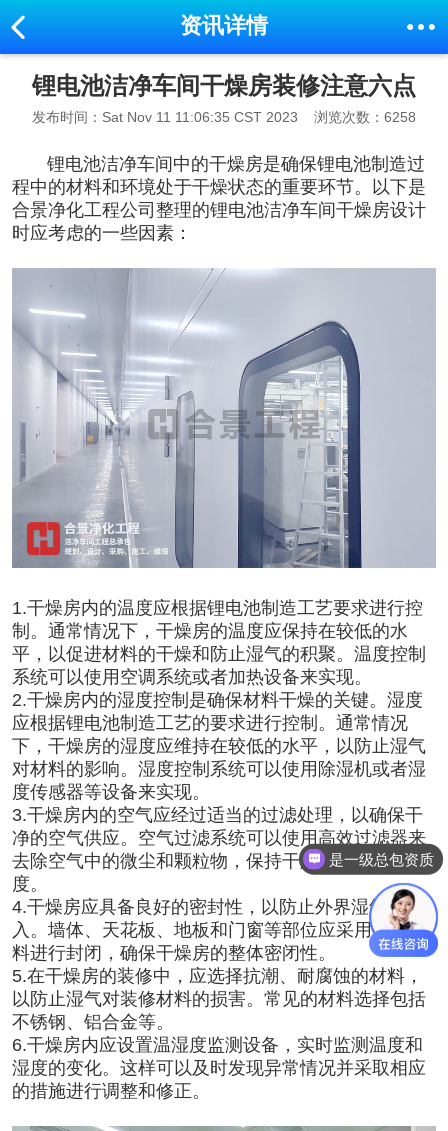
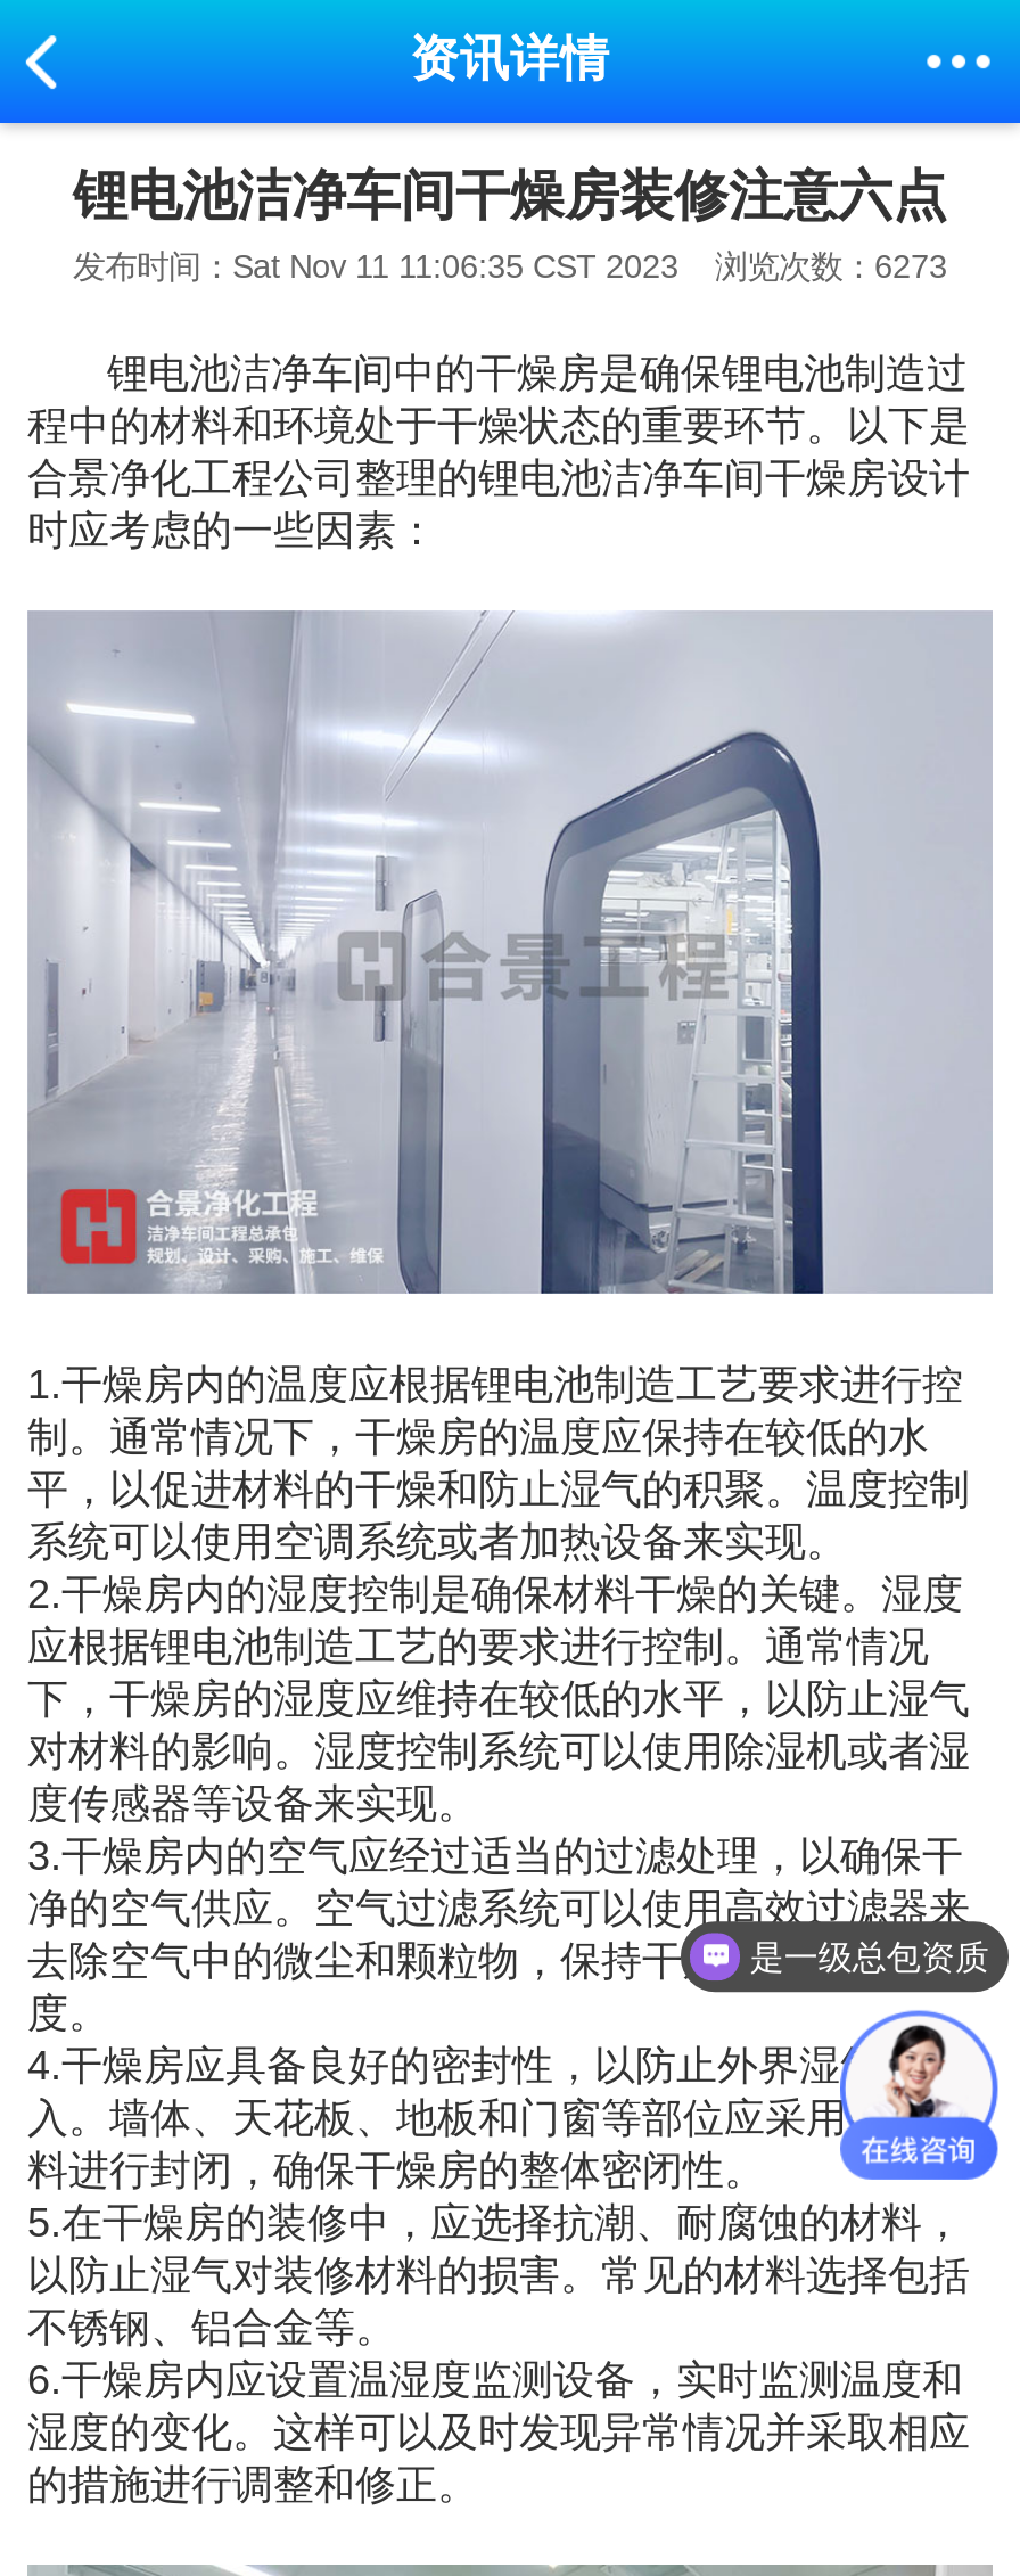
[32,109,416,125] 发布时间：Sat Nov 11 11:06:35 CST 2023 浏览次数：6258 -> [73,248,947,284] 发布时间：Sat Nov 11 11:06:35 CST 2023 浏览次数：6273

